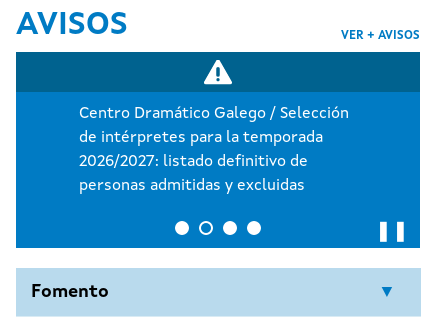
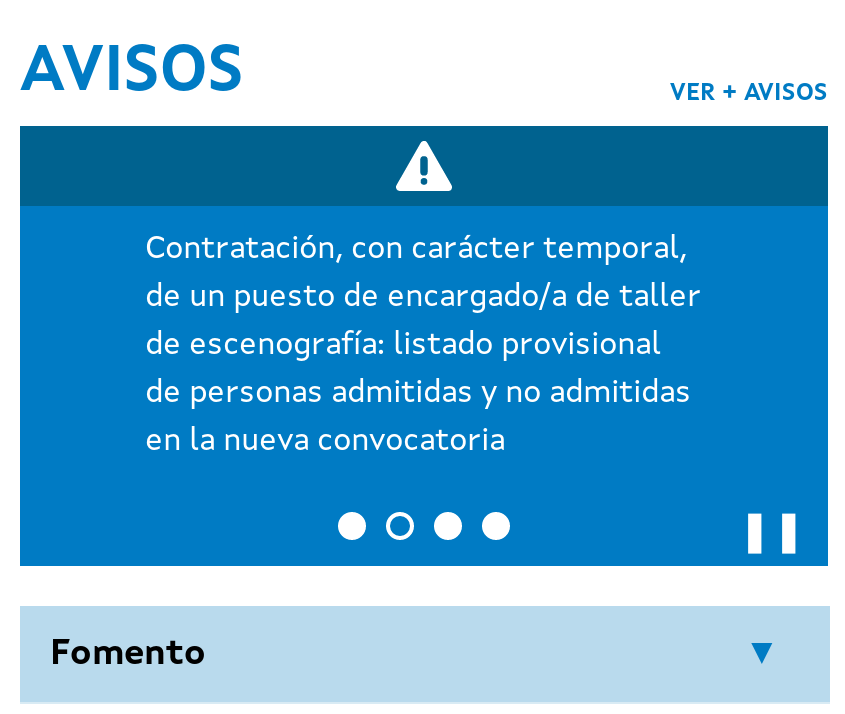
[79,105,349,193] Centro Dramático Galego / Selección | de intérpretes para la temporada | 2026/2027: listado definitivo de | personas admitidas y excluidas -> [145,233,701,457] Contratación, con carácter temporal, | de un puesto de encargado/a de taller | de escenografía: listado provisional | de personas admitidas y no admitidas | en la nueva convocatoria

